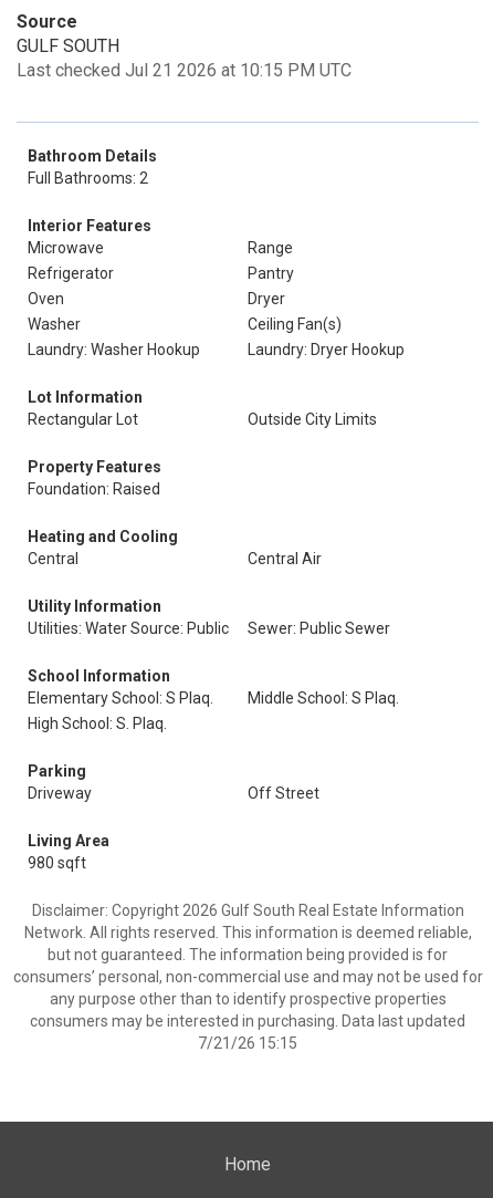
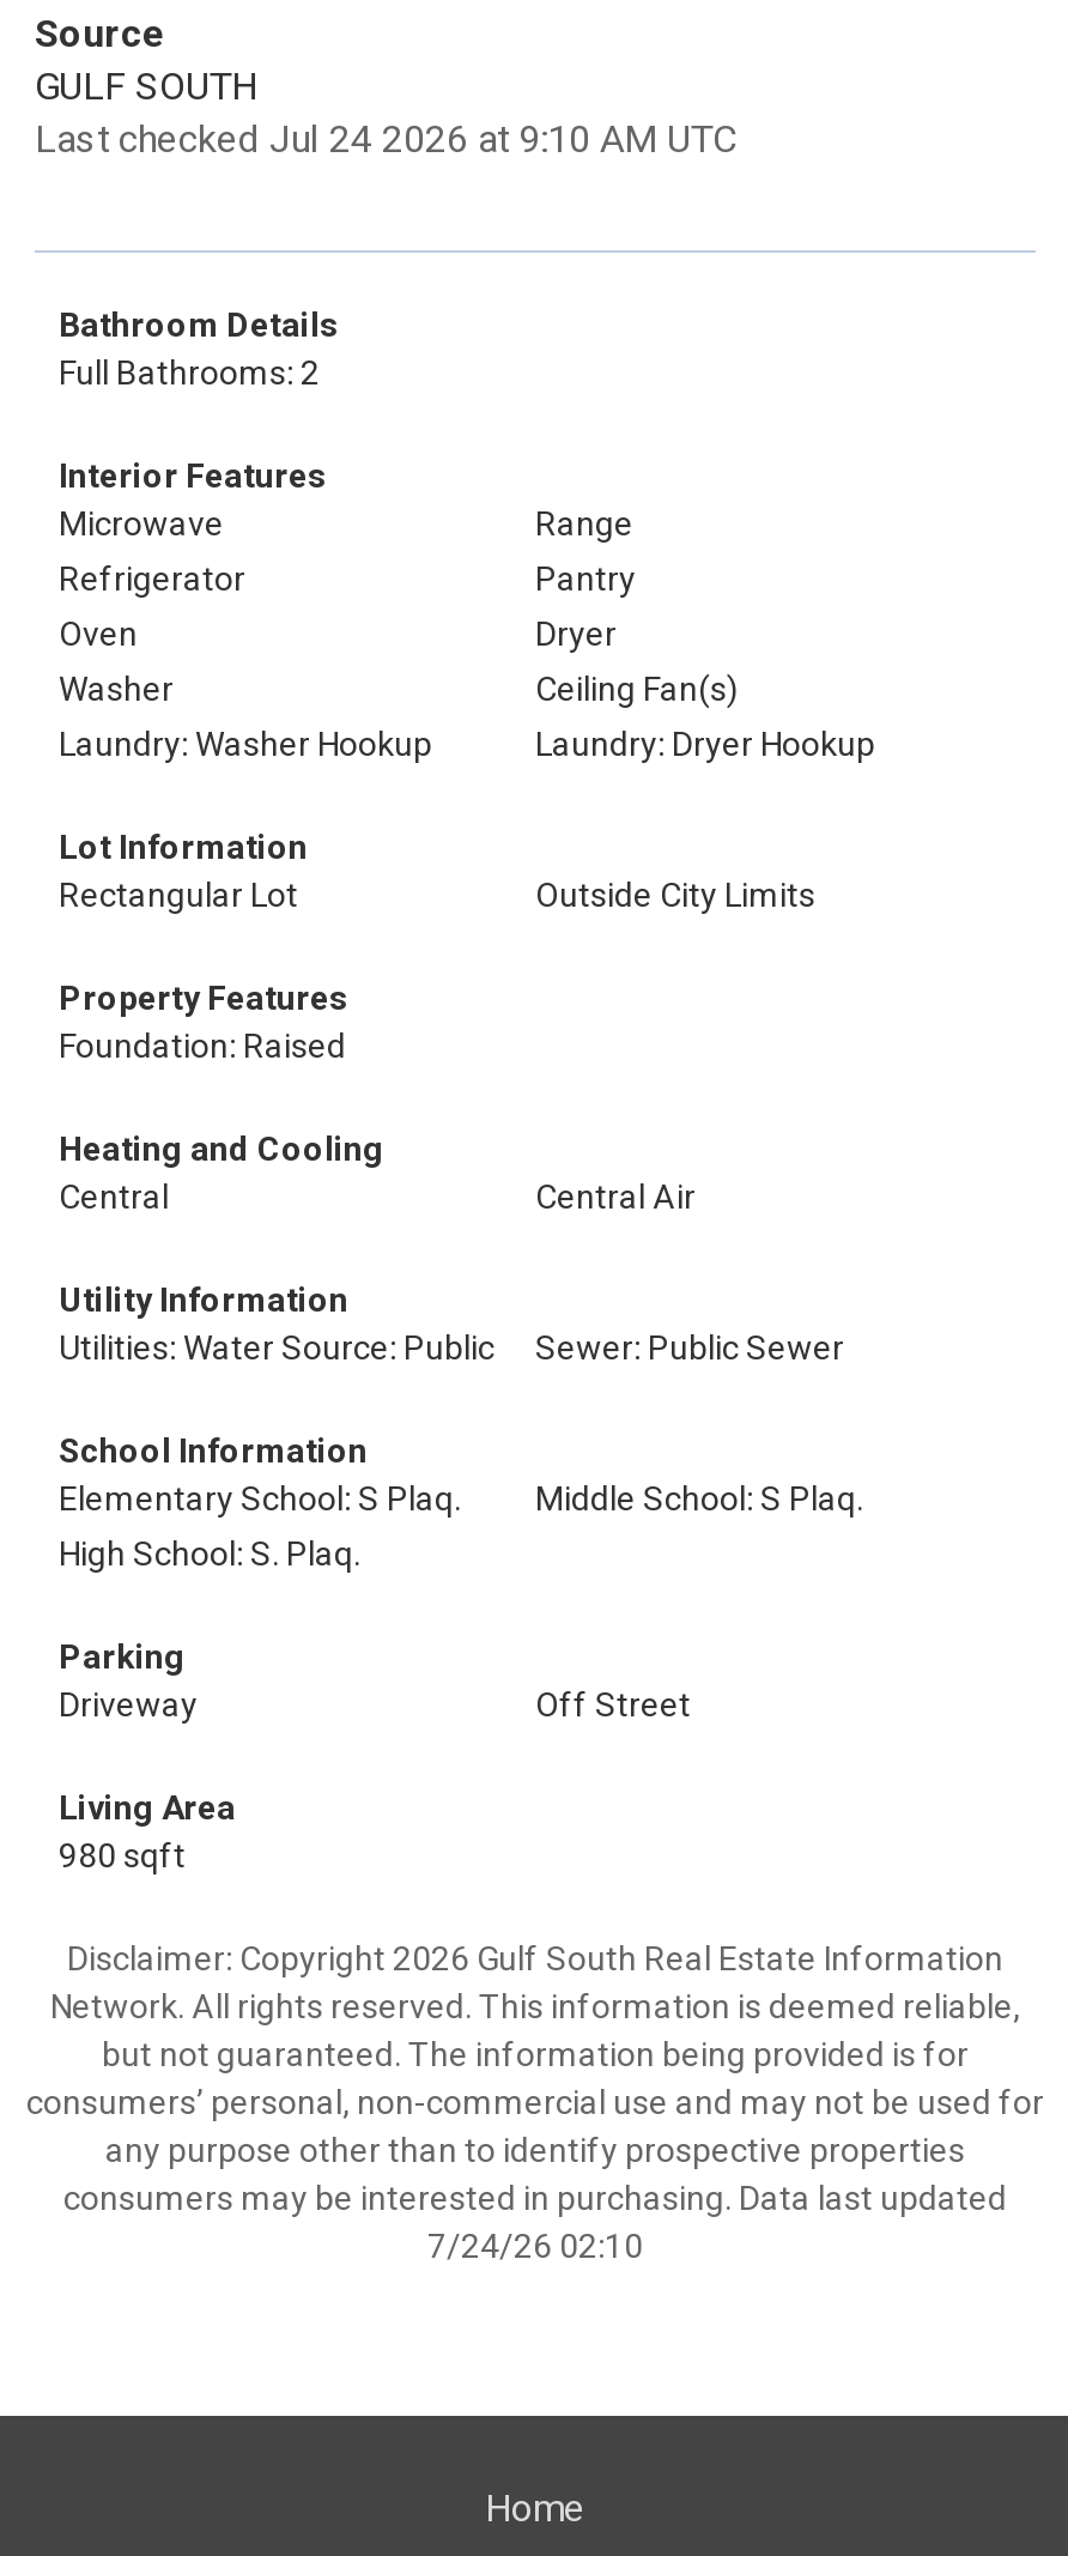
[17,60,352,81] Last checked Jul 21 2026 at 10:15 PM UTC -> [35,116,736,162] Last checked Jul 24 2026 at 9:10 AM UTC
[198,1034,297,1052] 7/21/26 15:15 -> [427,2227,643,2265] 7/24/26 02:10

